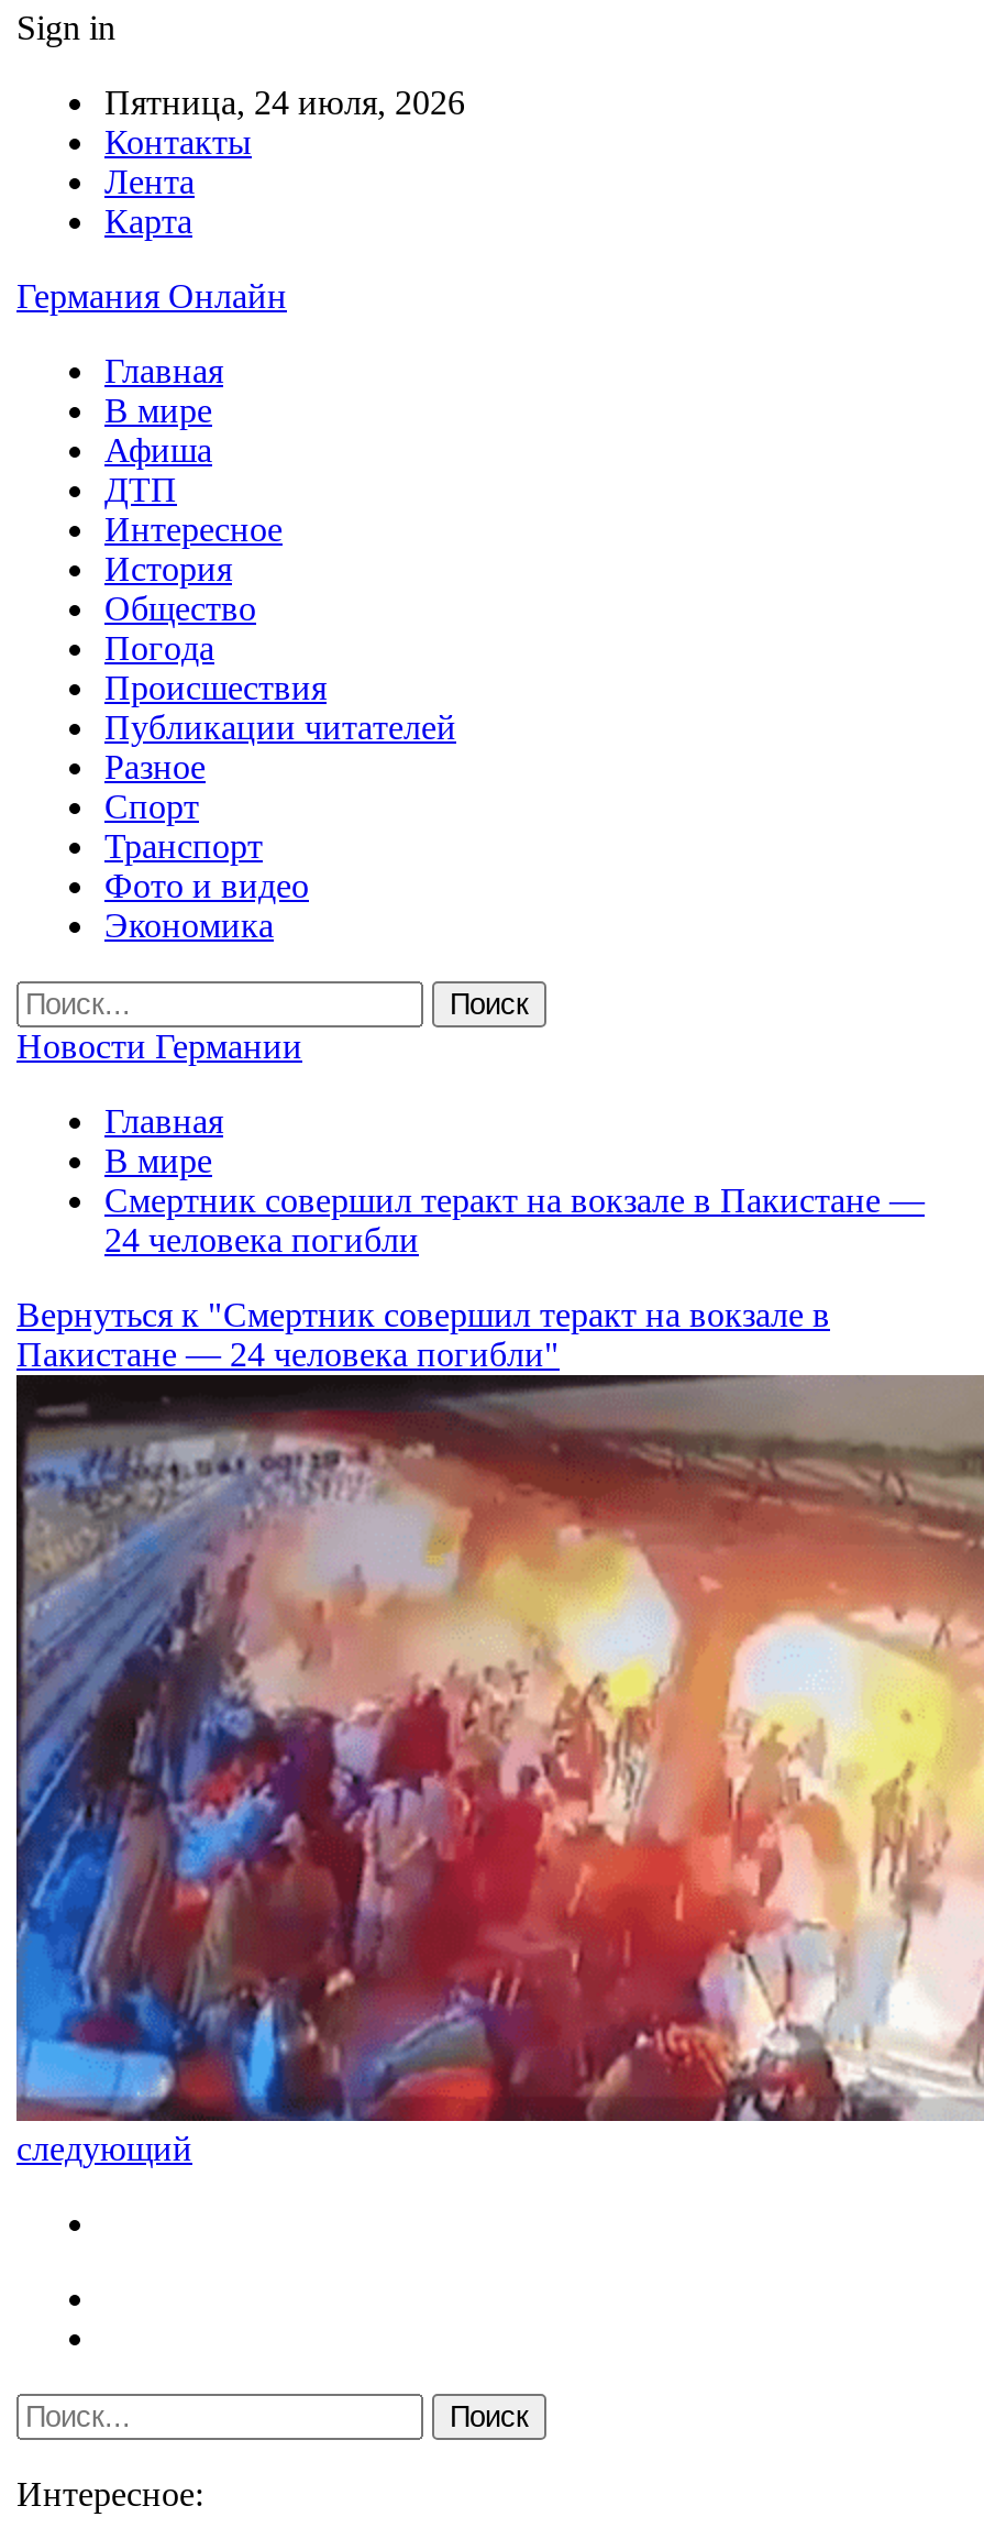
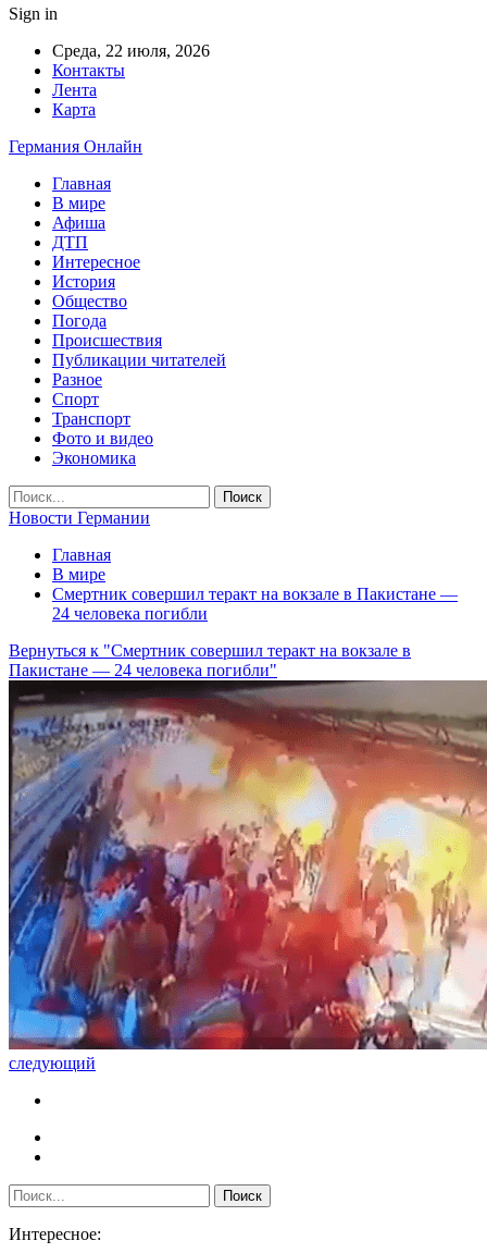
[104,84,465,121] Пятница, 24 июля, 2026 -> [52,41,210,60] Среда, 22 июля, 2026

